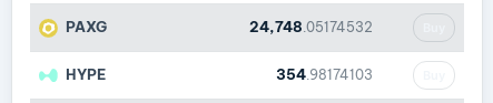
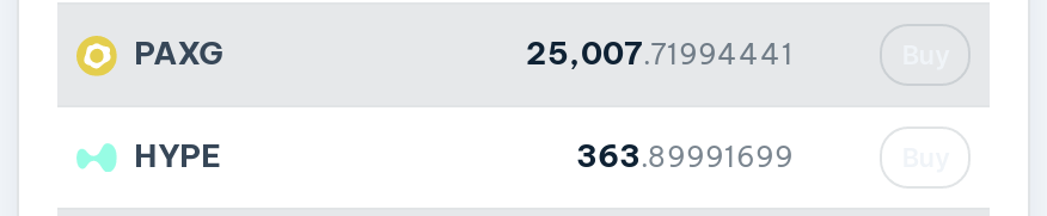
[249,17,373,35] 24,748.05174532 -> [526,32,794,71] 25,007.71994441
[276,65,373,83] 354.98174103 -> [576,135,794,173] 363.89991699

